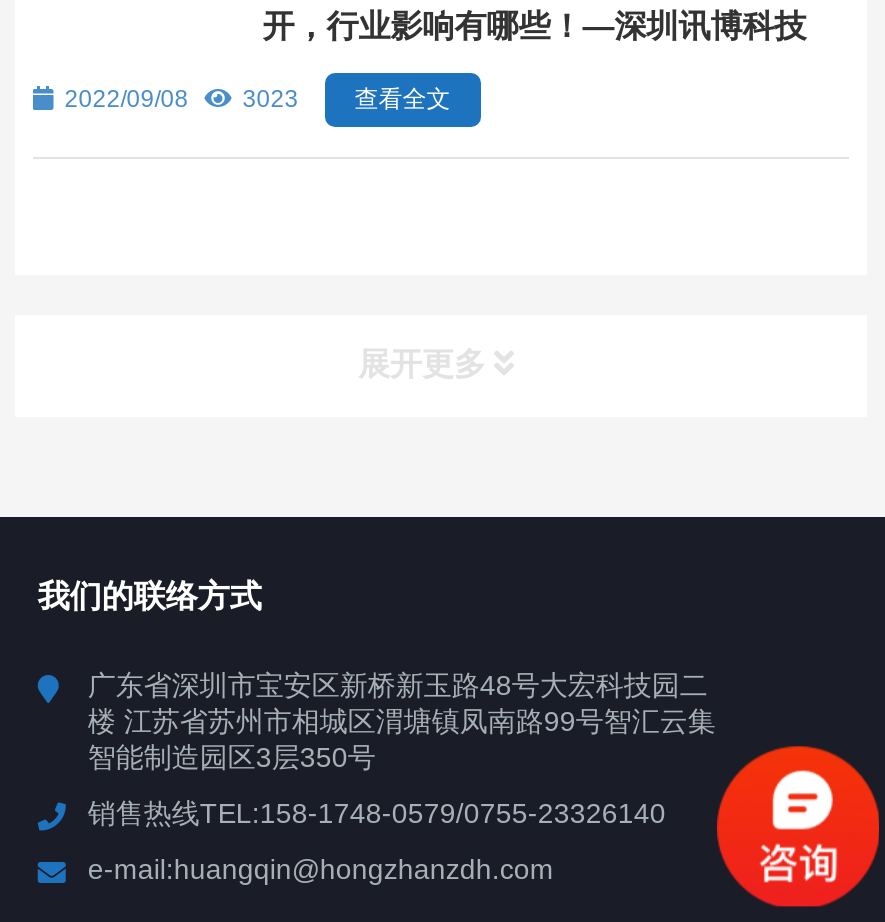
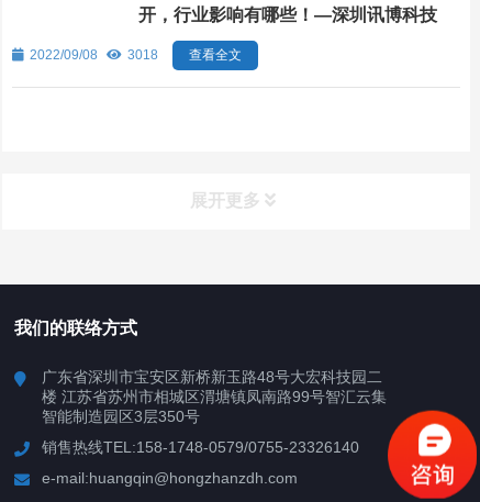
[64,85,450,113] 2022/09/08 3023 查看全文 -> [29,47,241,63] 2022/09/08 3018 查看全文

